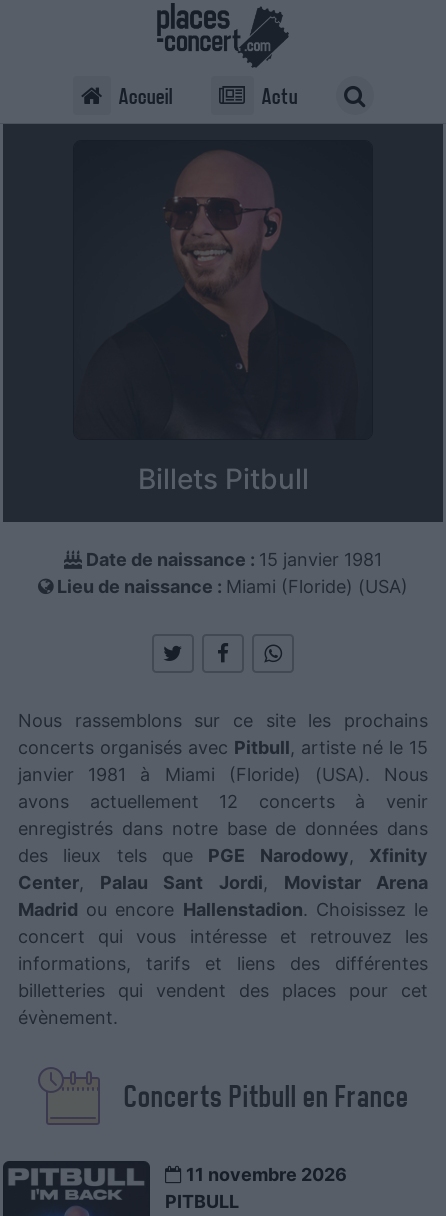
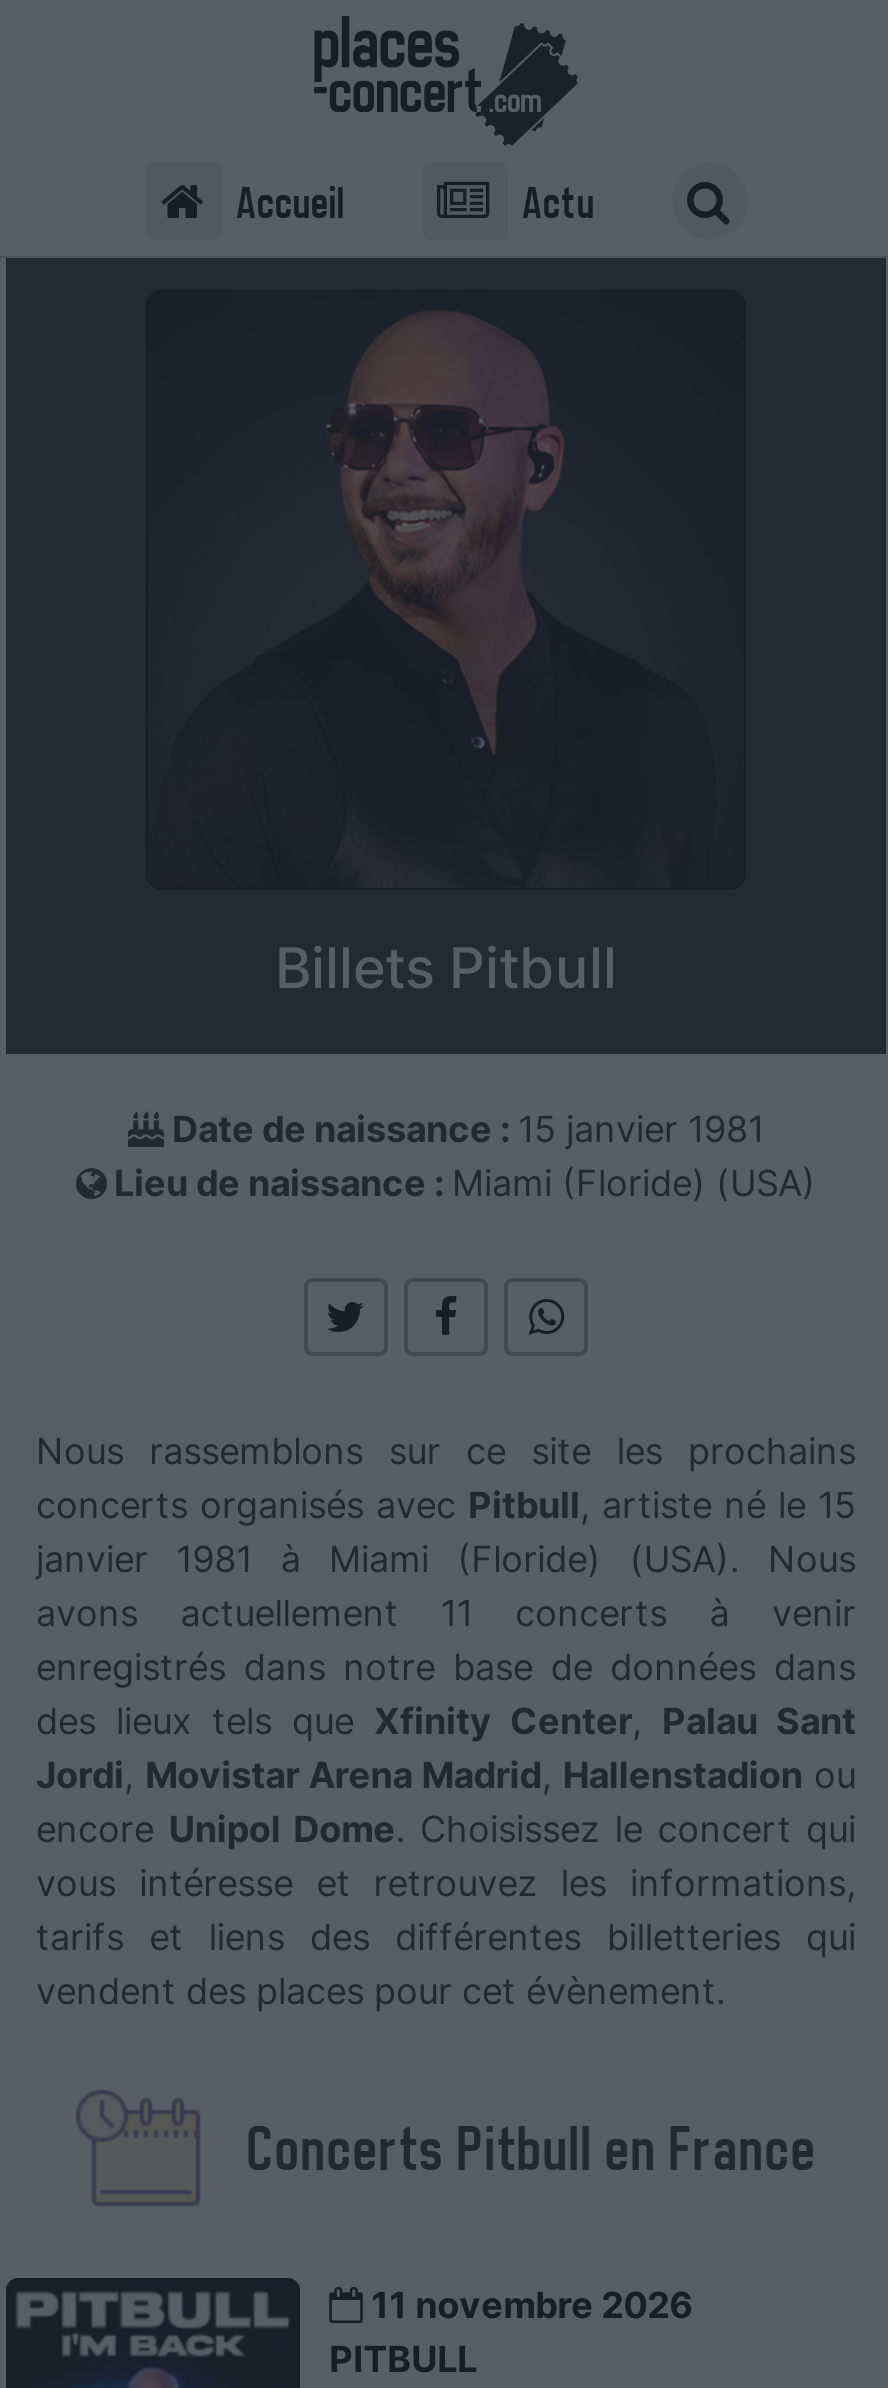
[18,791,428,812] avons actuellement 12 concerts à venir -> [36,1592,856,1634] avons actuellement 11 concerts à venir
[18,845,428,1028] des lieux tels que PGE Narodowy, Xfinity | Center, Palau Sant Jordi, Movistar Arena | Madrid ou encore Hallenstadion. Choisissez le | concert qui vous intéresse et retrouvez les | informations, tarifs et liens des différentes | billetteries qui vendent des places pour cet | évènement. -> [36,1700,856,2012] des lieux tels que Xfinity Center, Palau Sant | Jordi, Movistar Arena Madrid, Hallenstadion ou | encore Unipol Dome. Choisissez le concert qui | vous intéresse et retrouvez les informations, | tarifs et liens des différentes billetteries qui | vendent des places pour cet évènement.

